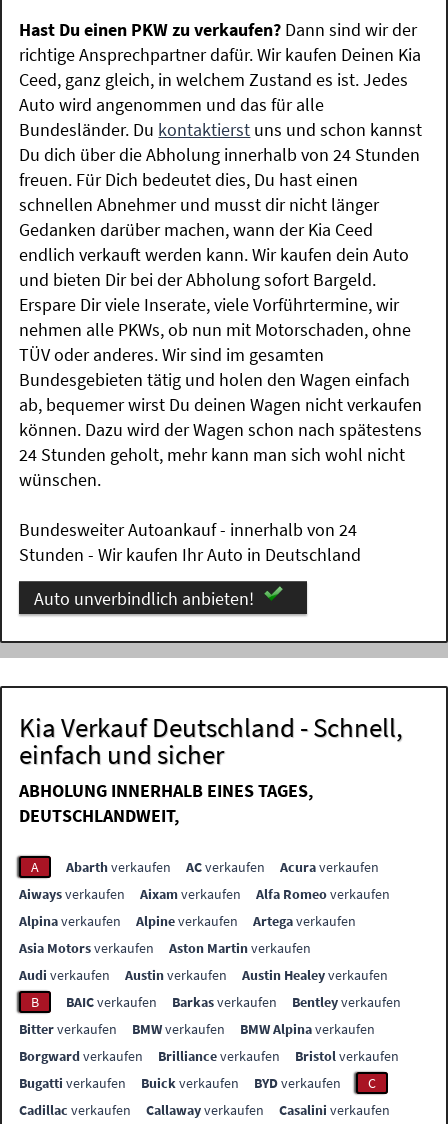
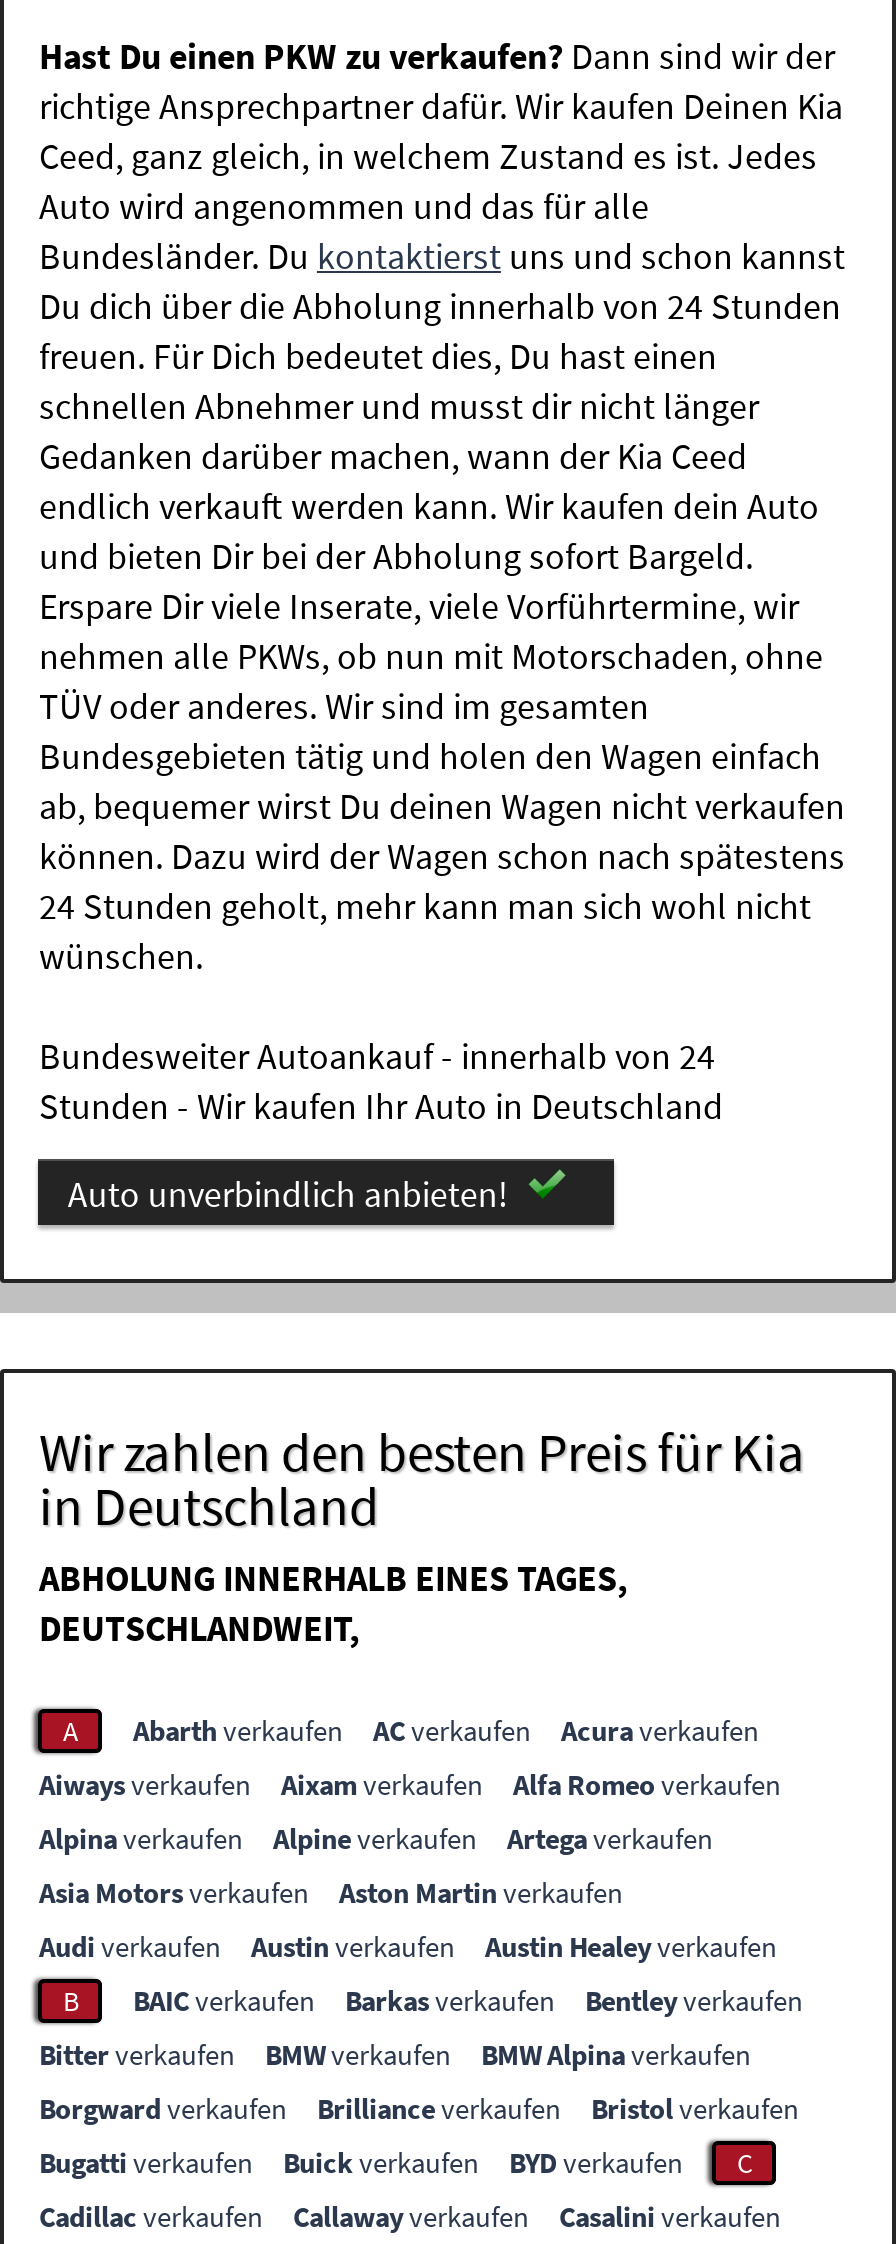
[19,710,403,771] Kia Verkauf Deutschland - Schnell, | einfach und sicher -> [39,1417,805,1539] Wir zahlen den besten Preis für Kia | in Deutschland

